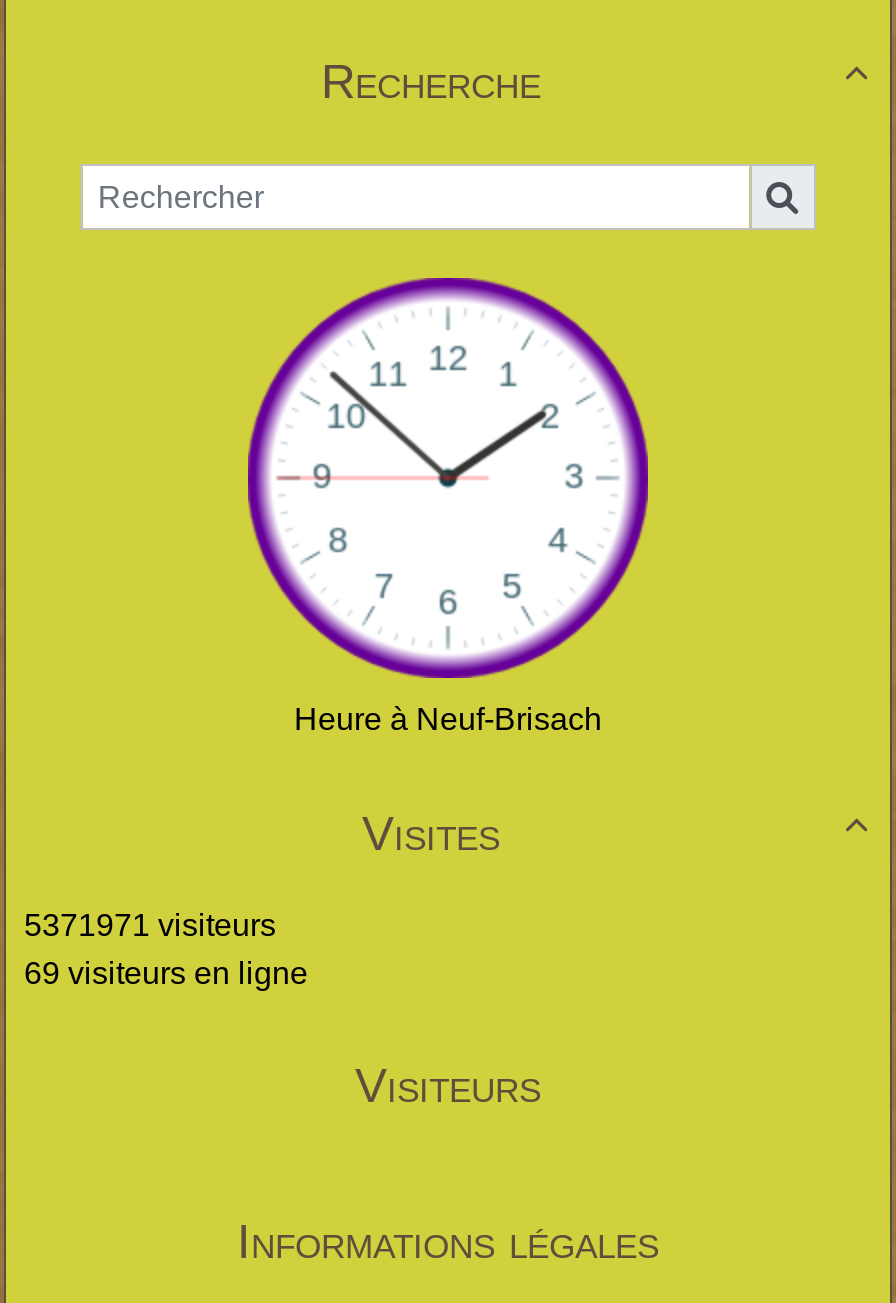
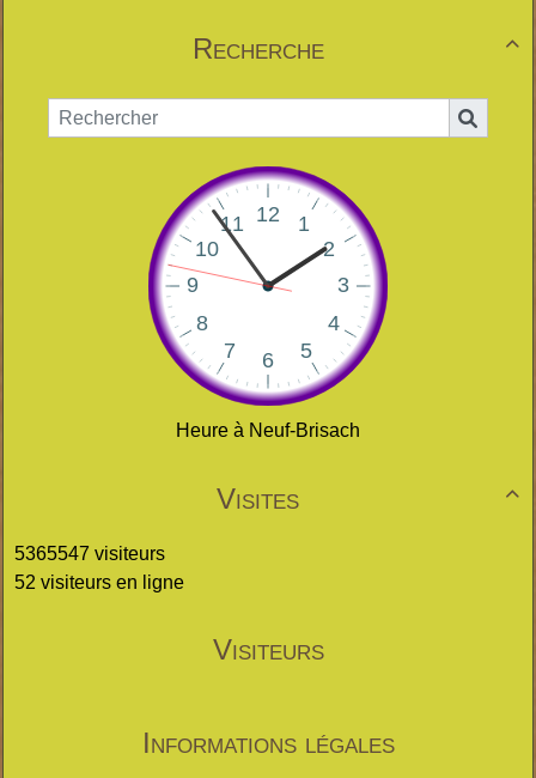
[298,350,444,480] [image] -> [169,208,263,286] [image]
[16,909,276,943] 5371971 visiteurs -> [10,544,165,564] 5365547 visiteurs
[16,957,308,991] 69 visiteurs en ligne -> [10,573,184,593] 52 visiteurs en ligne

